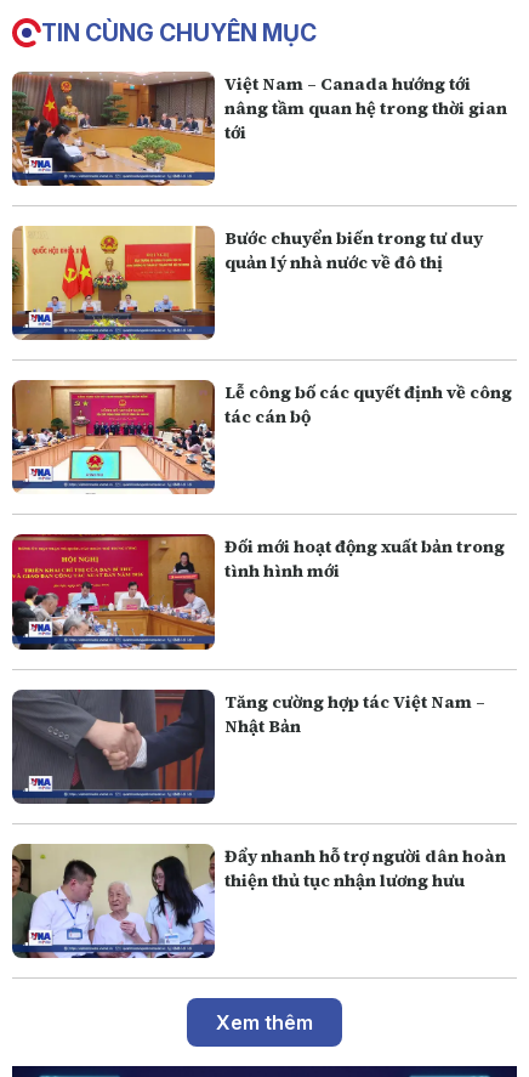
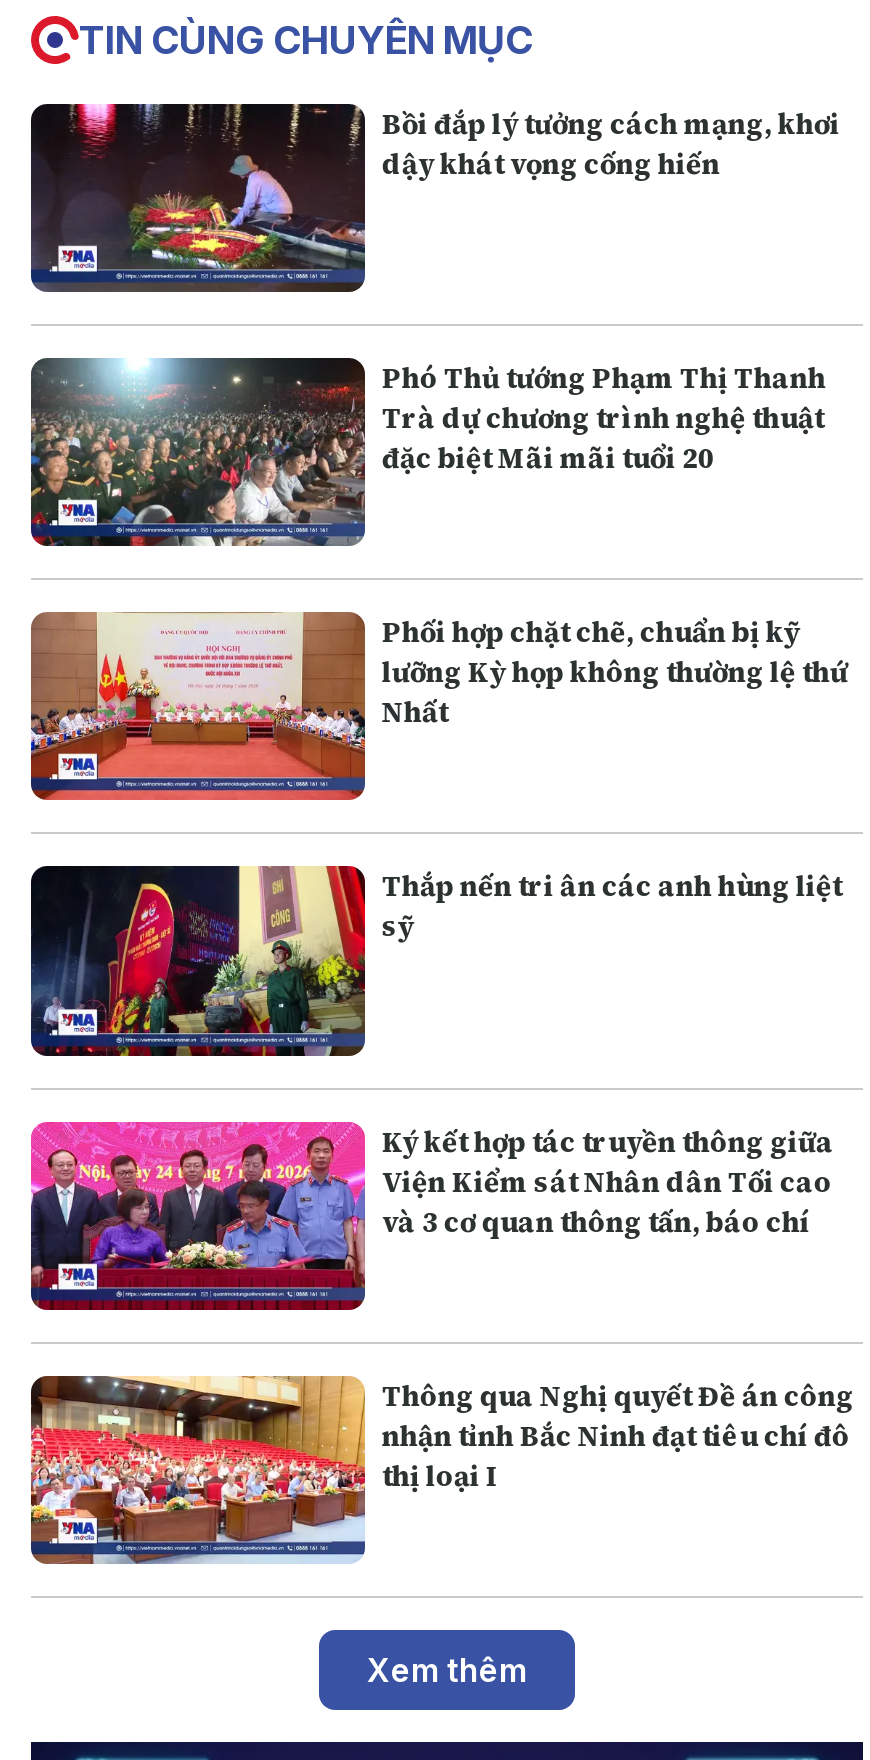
[11,70,508,187] [image] | Việt Nam – Canada hướng tới | nâng tầm quan hệ trong thời gian | tới -> [29,102,840,294] [image] | Bồi đắp lý tưởng cách mạng, khơi | dậy khát vọng cống hiến
[11,225,483,341] [image] | Bước chuyển biến trong tư duy | quản lý nhà nước về đô thị -> [29,356,826,548] [image] | Phó Thủ tướng Phạm Thị Thanh | Trà dự chương trình nghệ thuật | đặc biệt Mãi mãi tuổi 20
[11,380,512,494] [image] | Lễ công bố các quyết định về công | tác cán bộ -> [29,612,848,802] [image] | Phối hợp chặt chẽ, chuẩn bị kỹ | lưỡng Kỳ họp không thường lệ thứ | Nhất
[11,533,505,651] [image] | Đối mới hoạt động xuất bản trong | tình hình mới -> [29,864,842,1058] [image] | Thắp nến tri ân các anh hùng liệt | sỹ
[11,688,486,805] [image] | Tăng cường hợp tác Việt Nam – | Nhật Bản -> [29,1120,834,1310] [image] | Ký kết hợp tác truyền thông giữa | Viện Kiểm sát Nhân dân Tối cao | và 3 cơ quan thông tấn, báo chí
[11,843,506,959] [image] | Đẩy nhanh hỗ trợ người dân hoàn | thiện thủ tục nhận lương hưu -> [29,1375,854,1566] [image] | Thông qua Nghị quyết Đề án công | nhận tỉnh Bắc Ninh đạt tiêu chí đô | thị loại I

